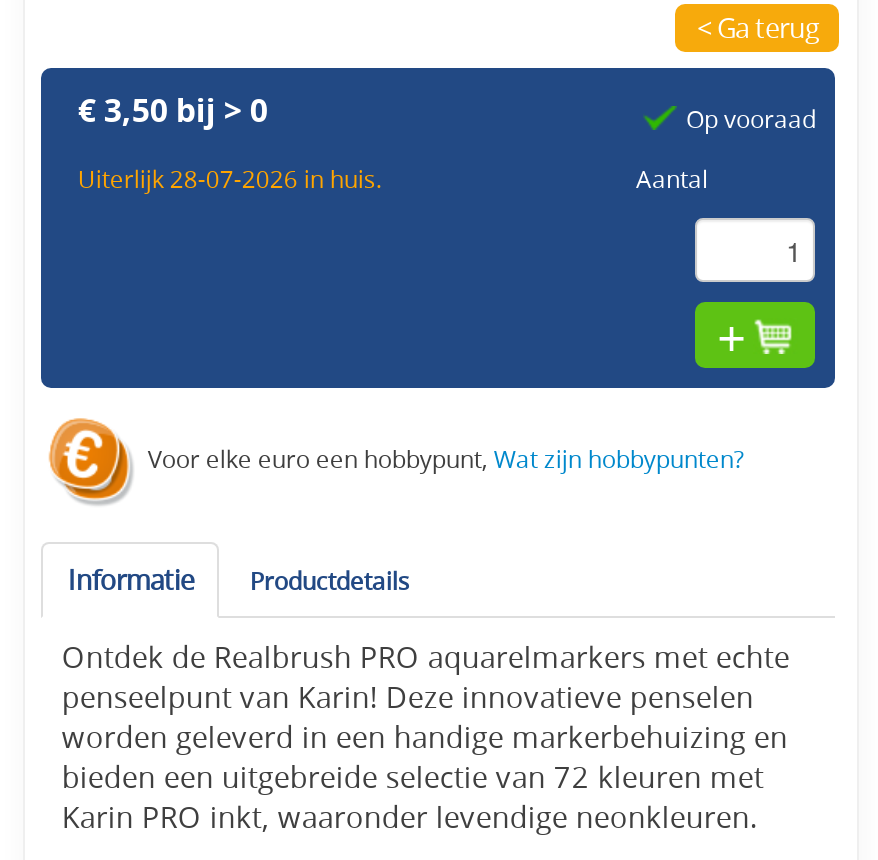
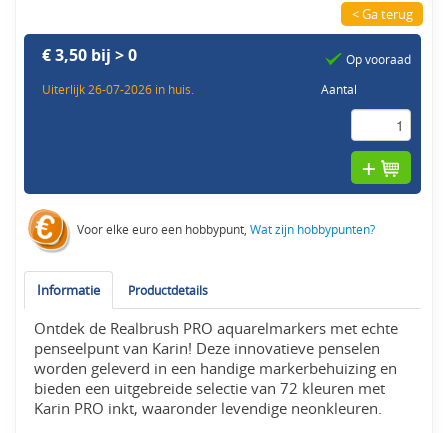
[78,162,382,194] Uiterlijk 28-07-2026 in huis. -> [42,81,194,97] Uiterlijk 26-07-2026 in huis.

